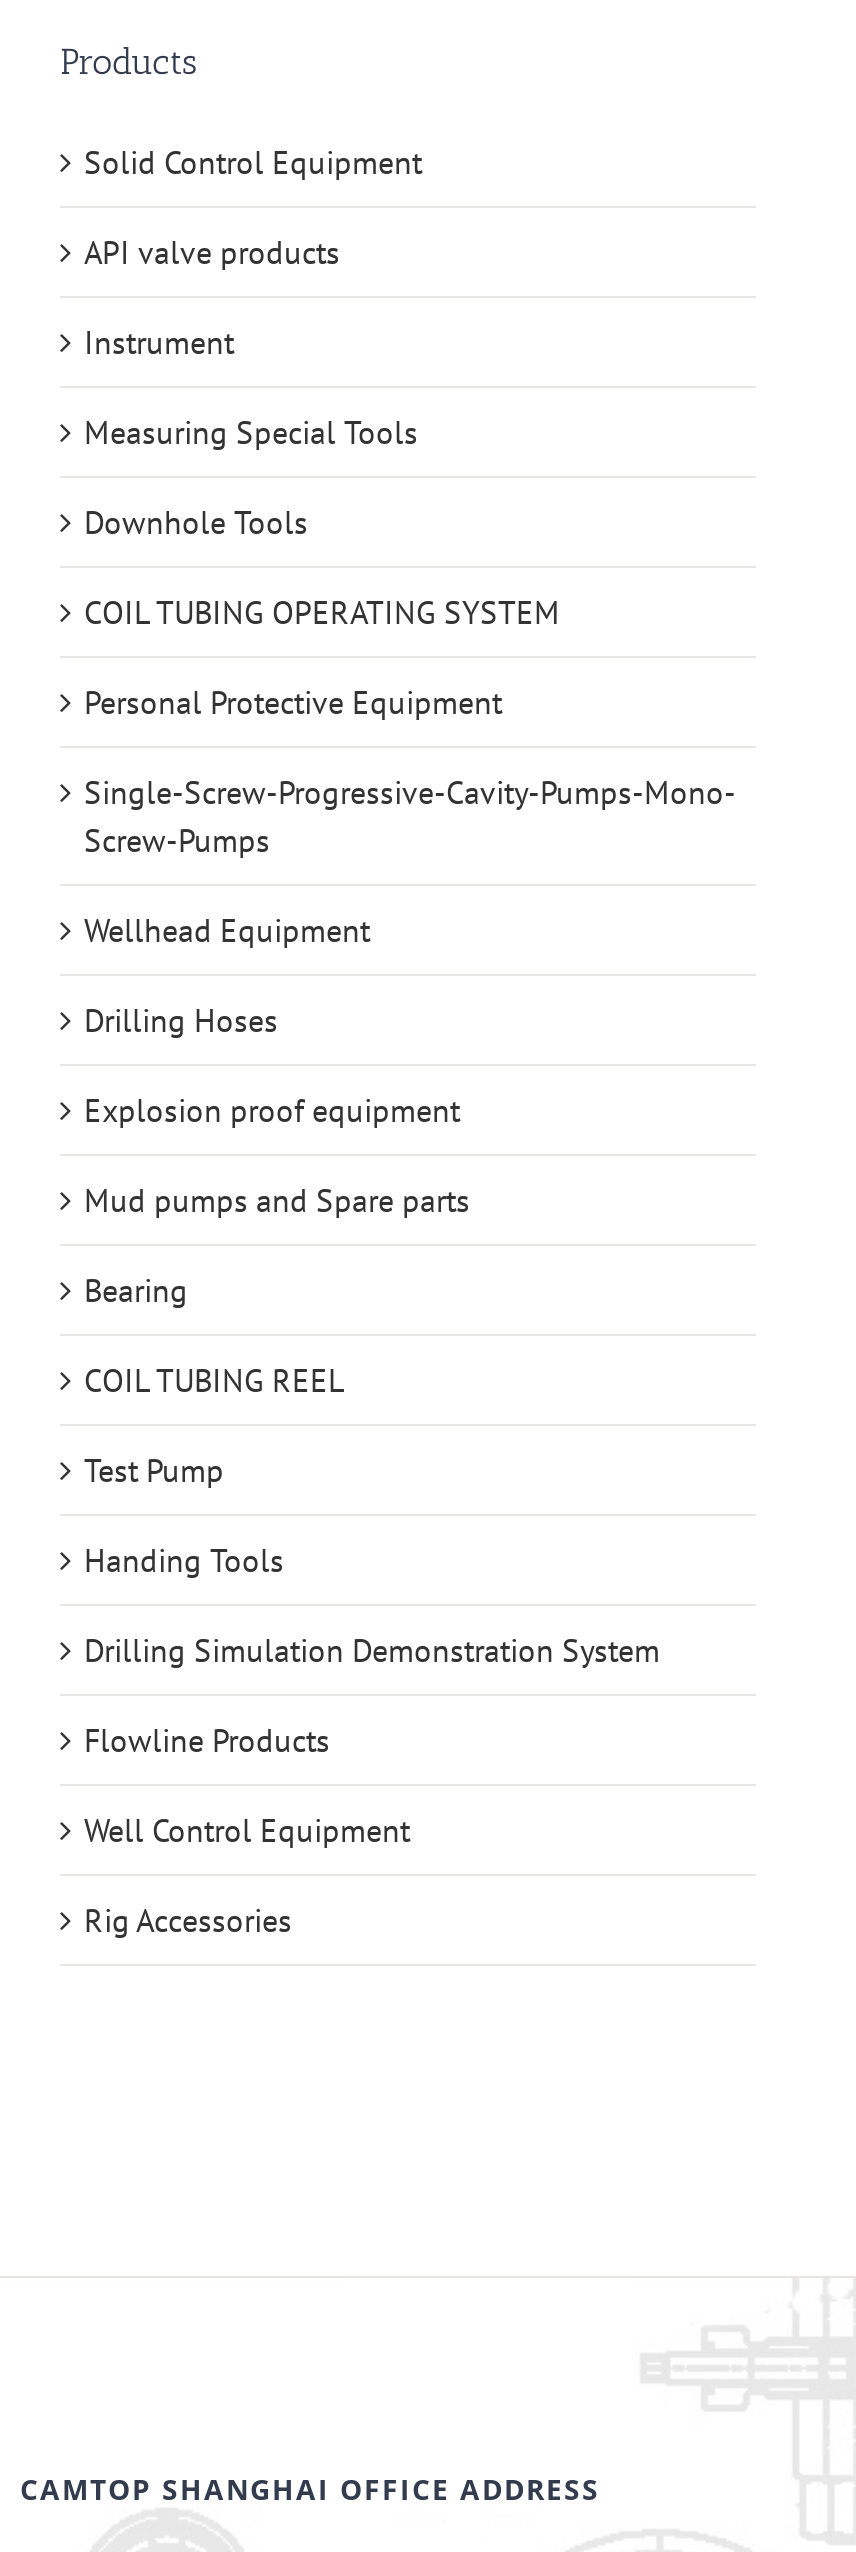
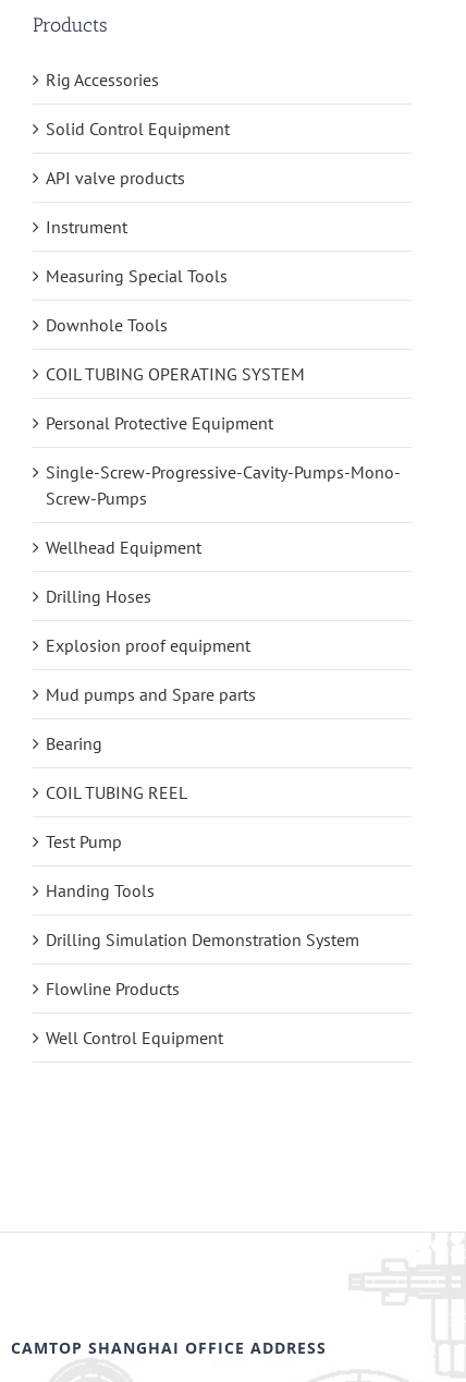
moved [84,142,736,1850] -> [46,118,401,1049]: Solid Control Equipment | API valve products | Instrument | ... | Flowline Products | Well Control Equipment
moved [84,1900,292,1940] -> [46,69,159,91]: Rig Accessories

